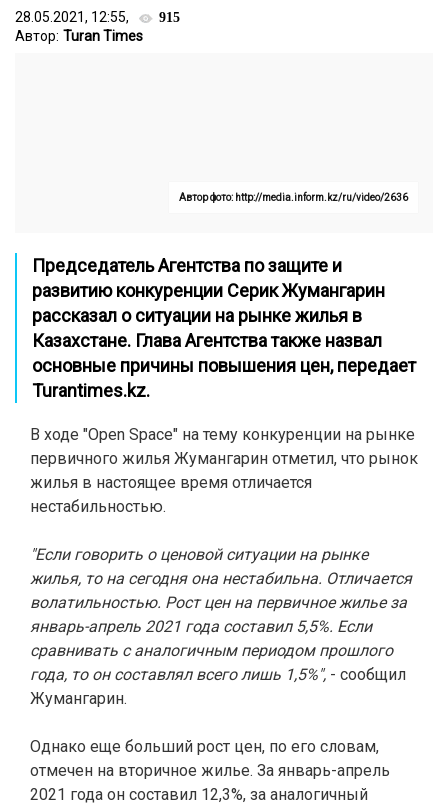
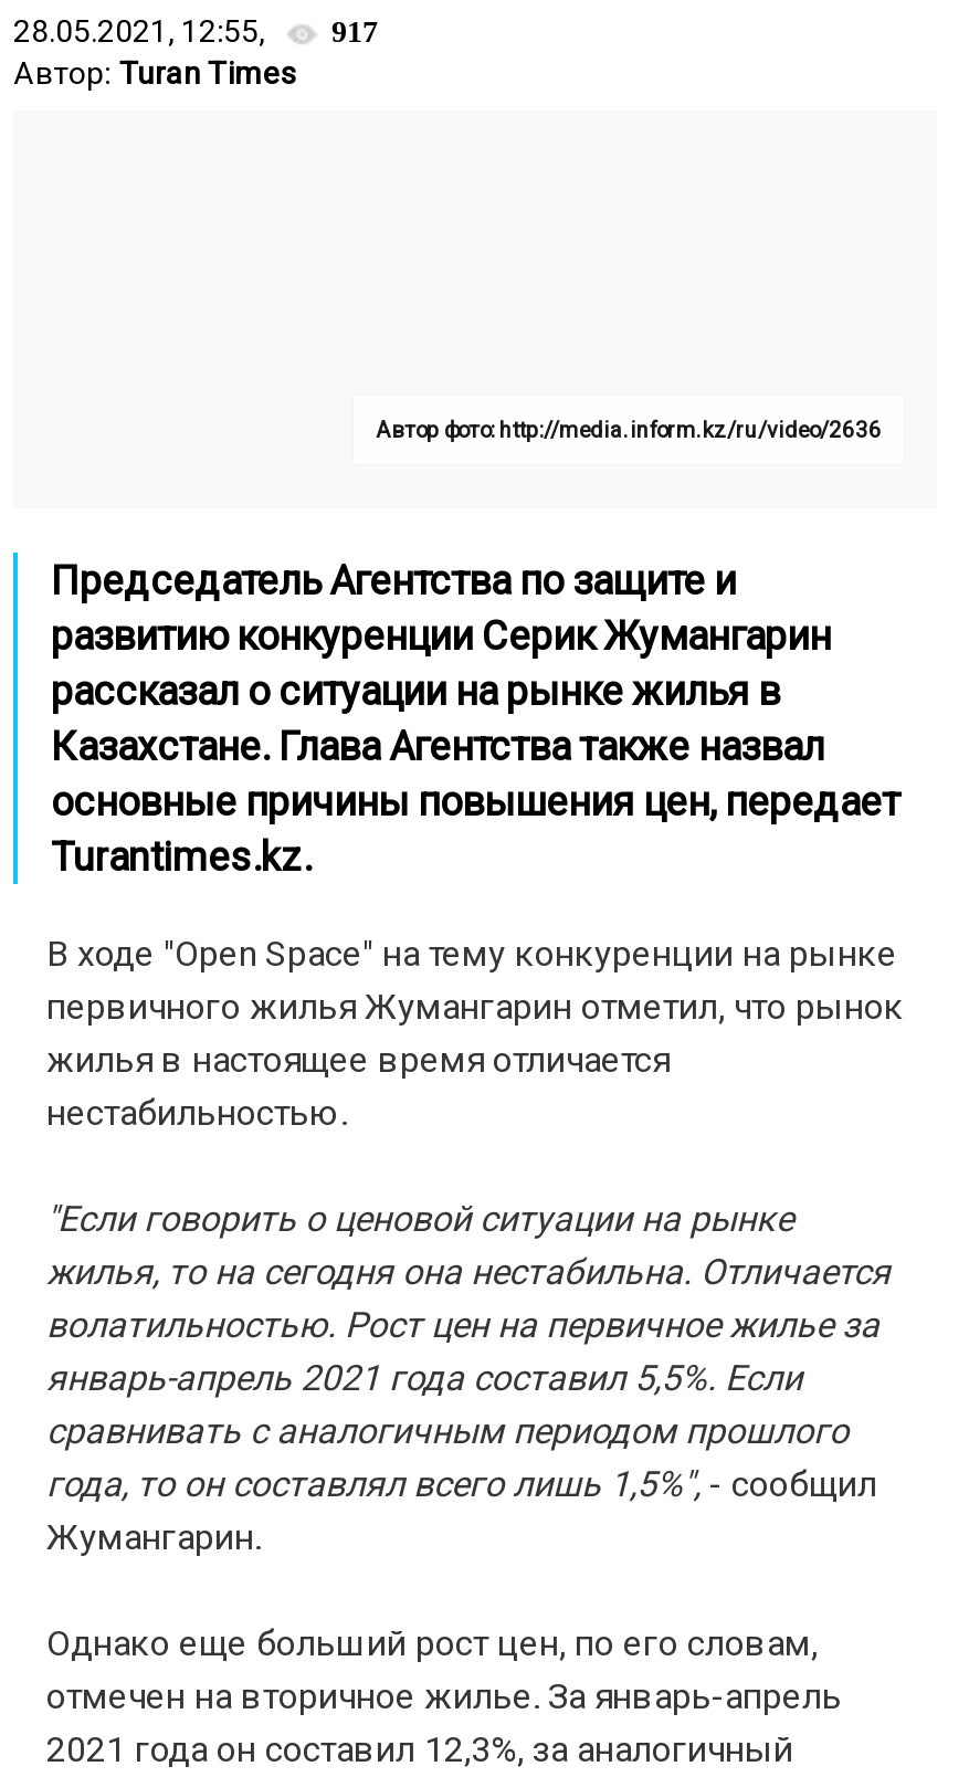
[15,9,180,25] 28.05.2021, 12:55, 915 -> [13,13,378,49] 28.05.2021, 12:55, 917

